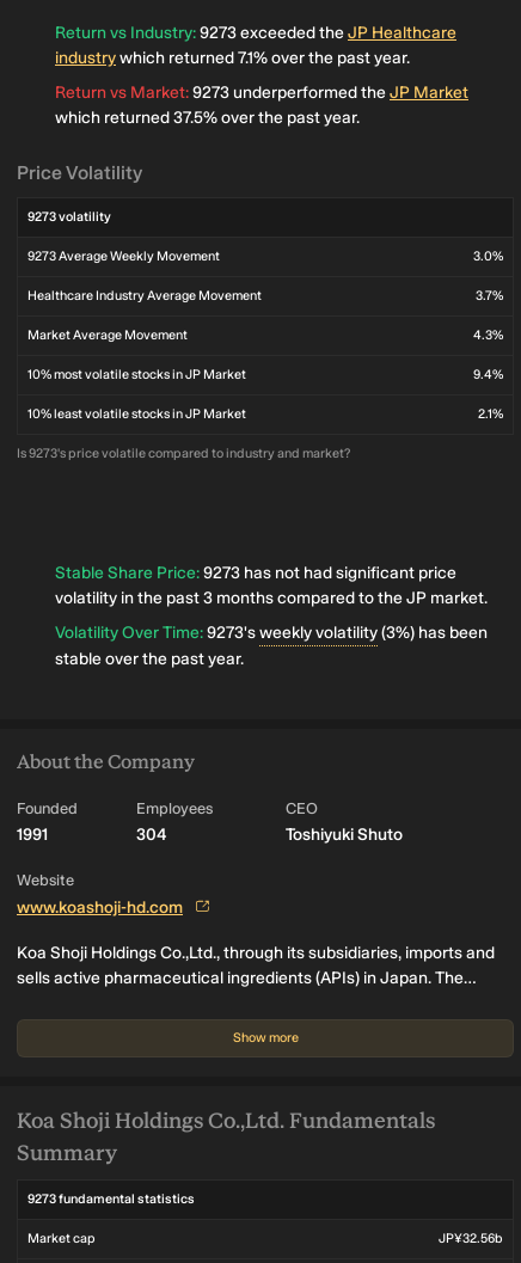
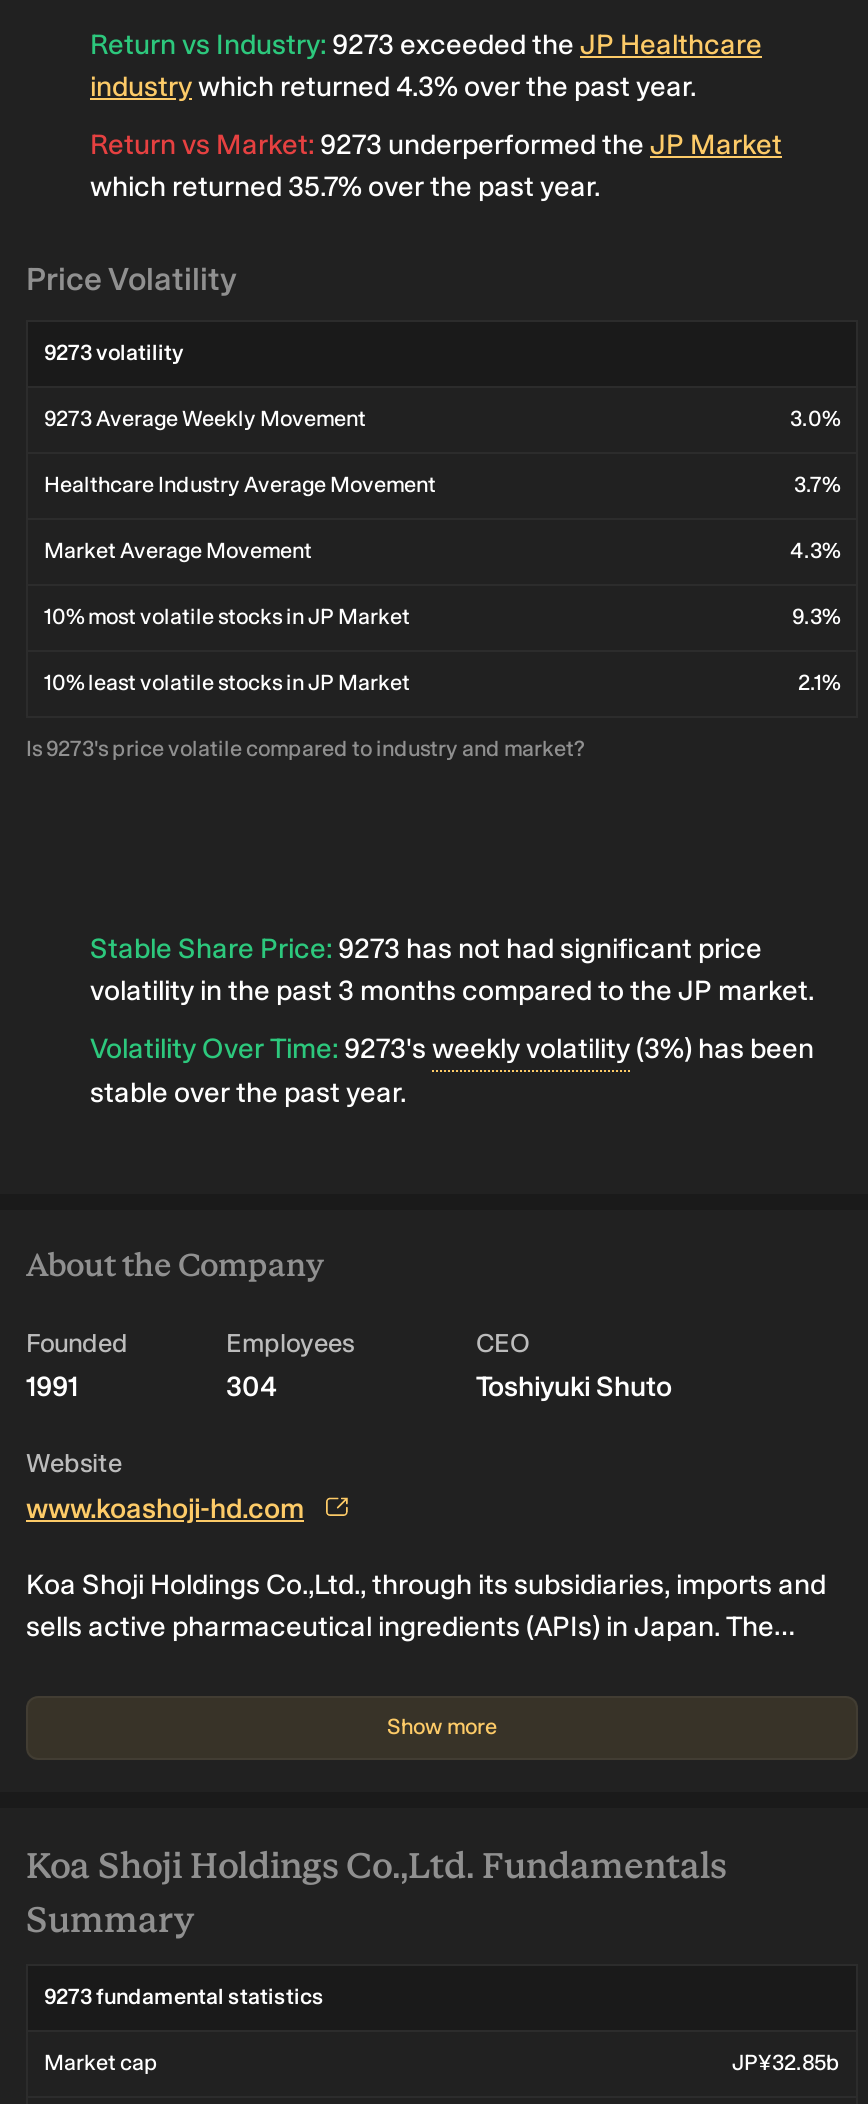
[55,47,410,68] industry which returned 7.1% over the past year. -> [90,69,696,103] industry which returned 4.3% over the past year.
[55,107,360,127] which returned 37.5% over the past year. -> [90,169,600,203] which returned 35.7% over the past year.
[473,366,503,382] 9.4% -> [792,603,840,629] 9.3%
[439,1230,503,1246] JP¥32.56b -> [732,2049,840,2075] JP¥32.85b

